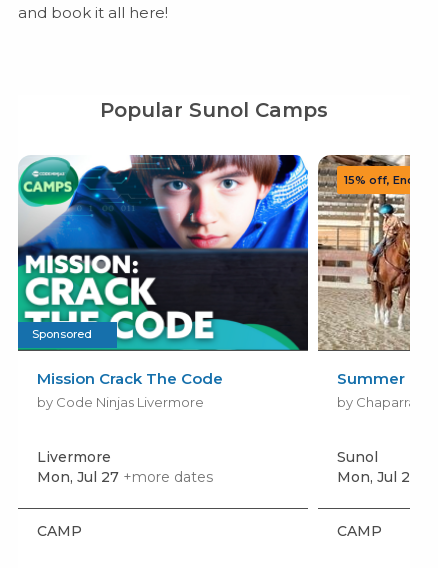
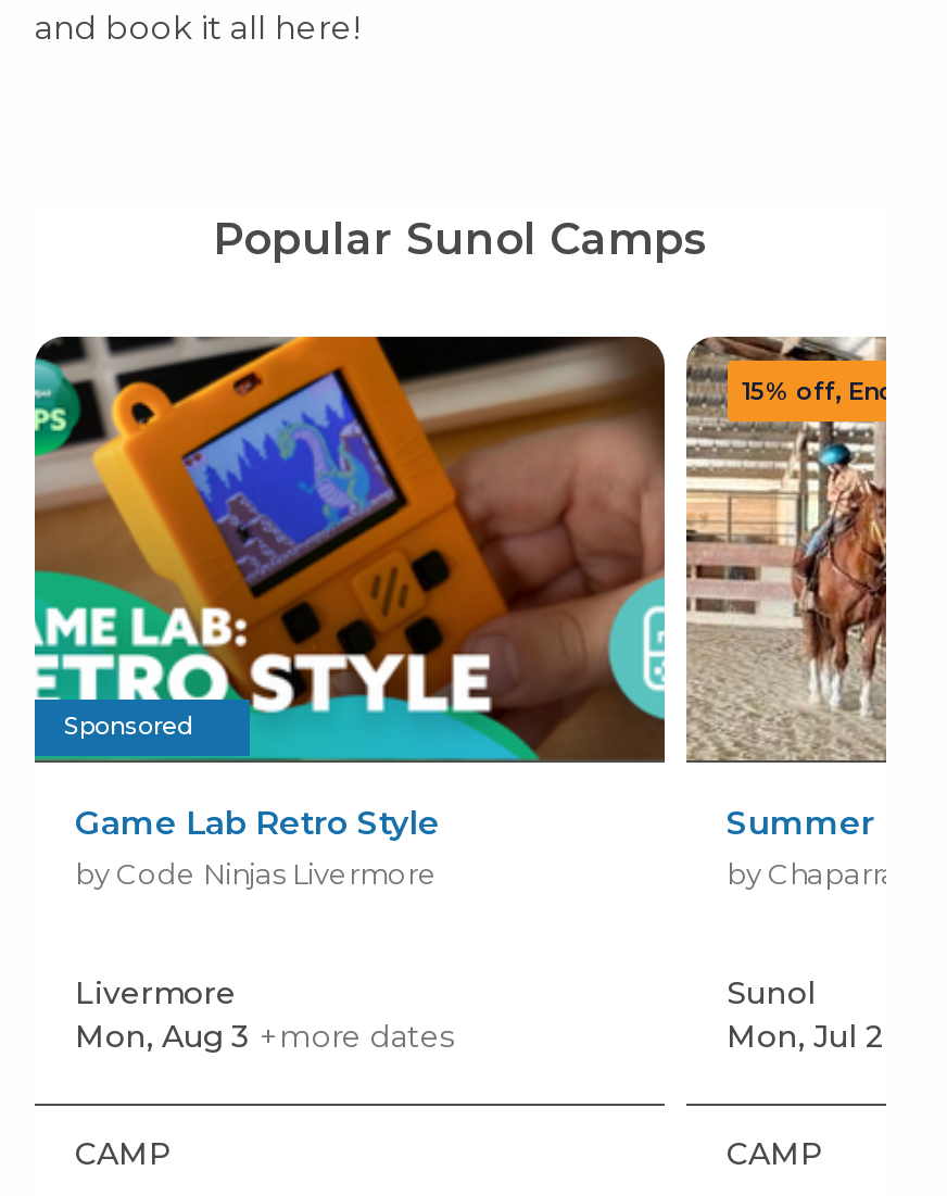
[17,154,309,388] [image] | Mission Crack The Code -> [33,335,667,843] [image] | Game Lab Retro Style
[36,468,212,486] Mon, Jul 27 +more dates -> [75,1017,455,1056] Mon, Aug 3 +more dates

